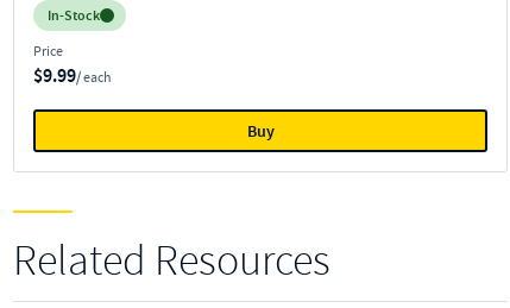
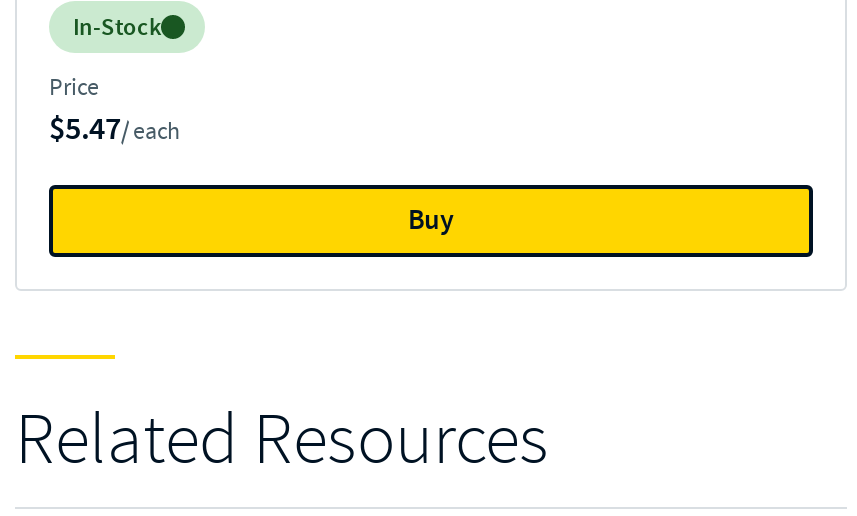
[33,63,112,88] $9.99/ each -> [49,106,181,148] $5.47/ each

